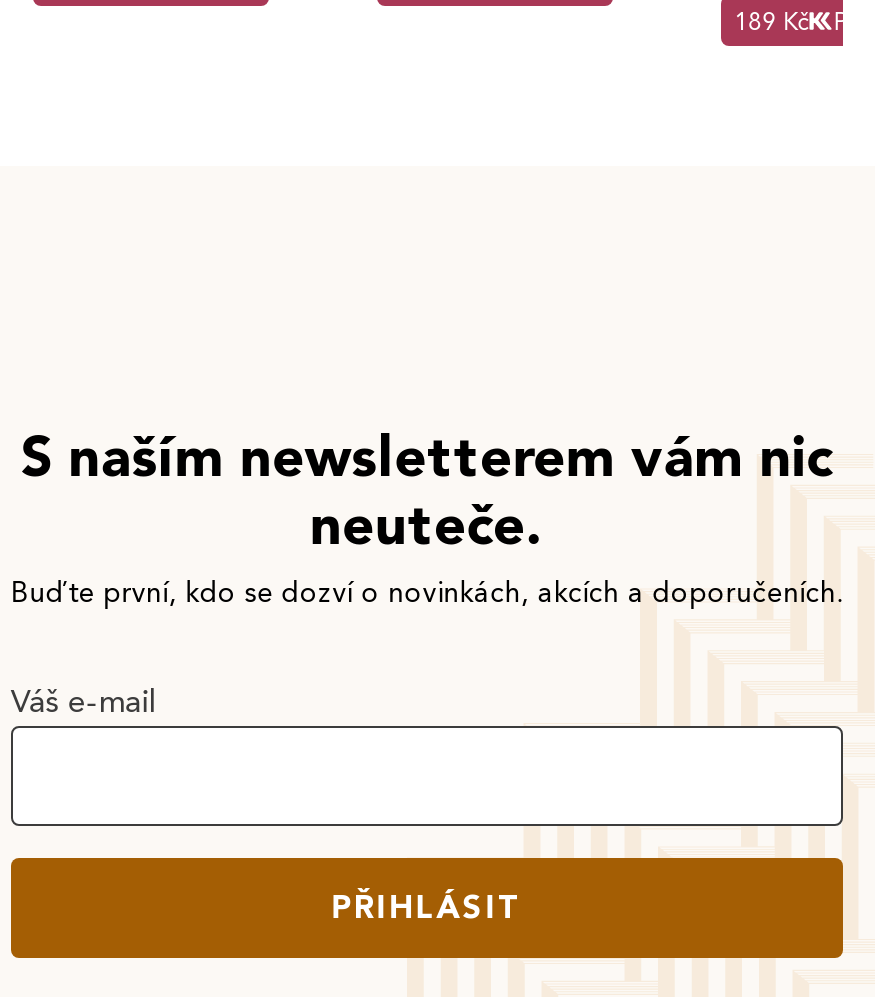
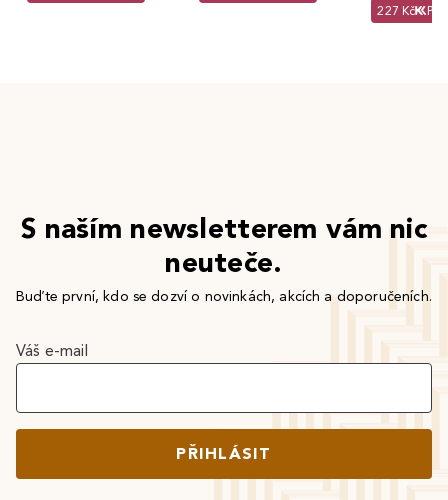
[734,6,810,36] 189 Kč -> [377,3,415,18] 227 Kč

